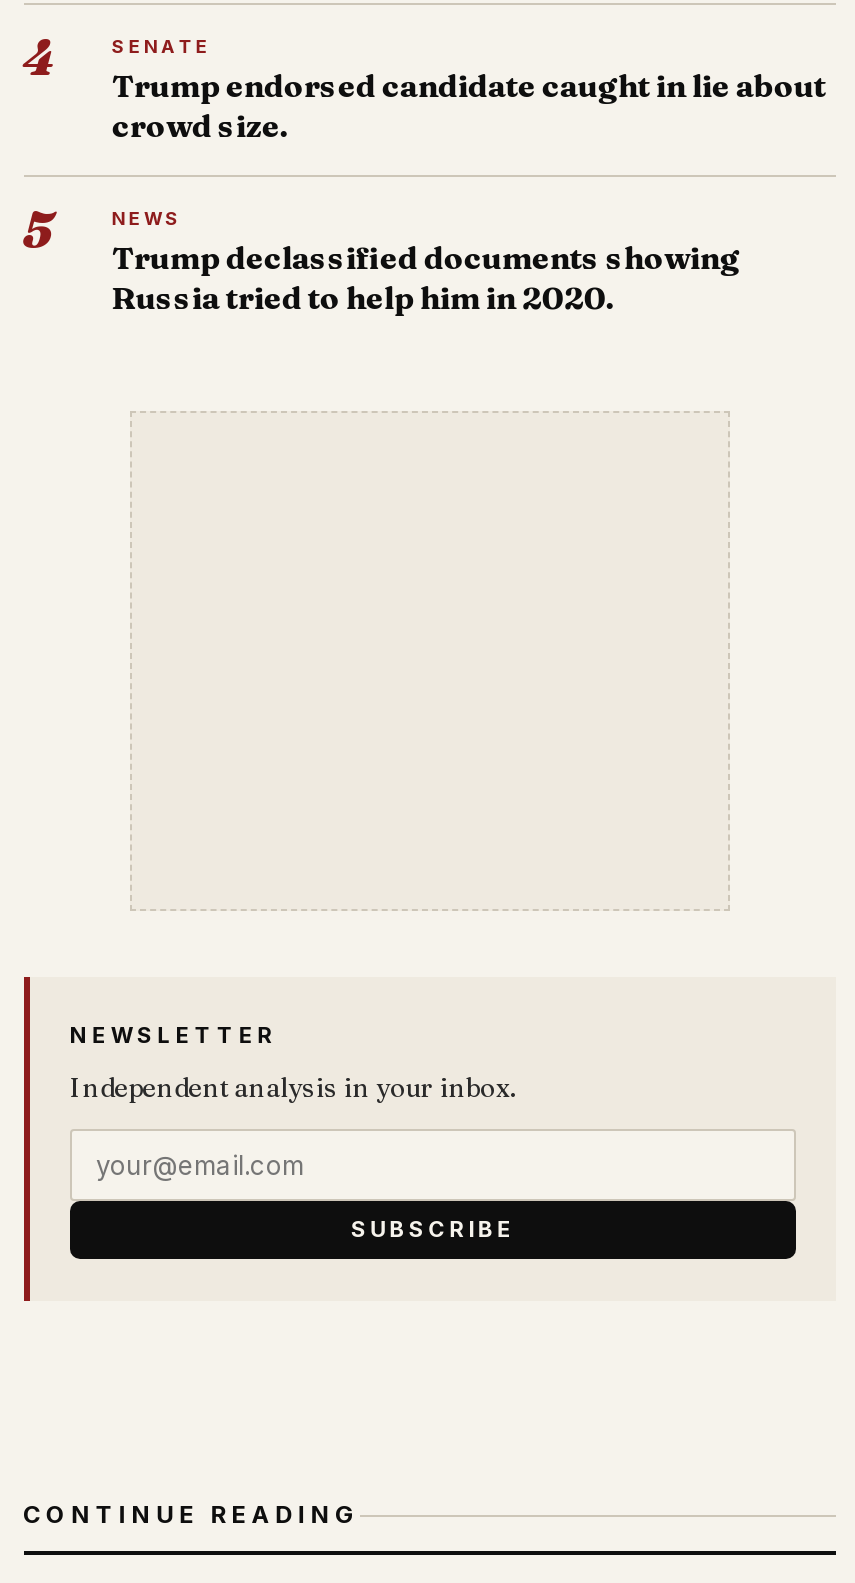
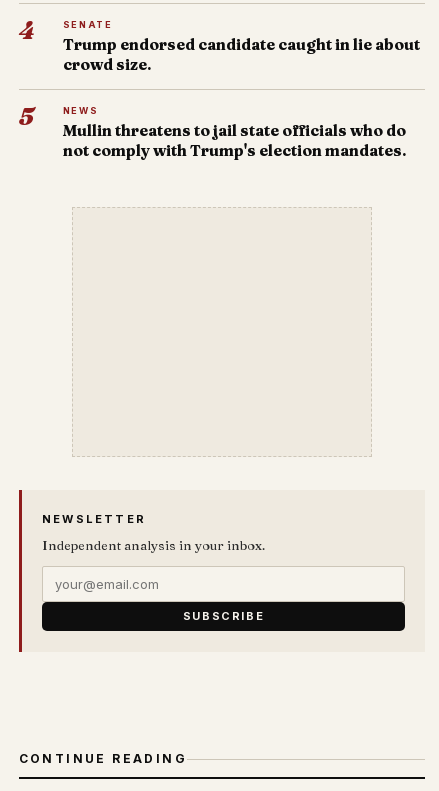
[112,238,740,316] Trump declassified documents showing | Russia tried to help him in 2020. -> [63,121,406,160] Mullin threatens to jail state officials who do | not comply with Trump's election mandates.

